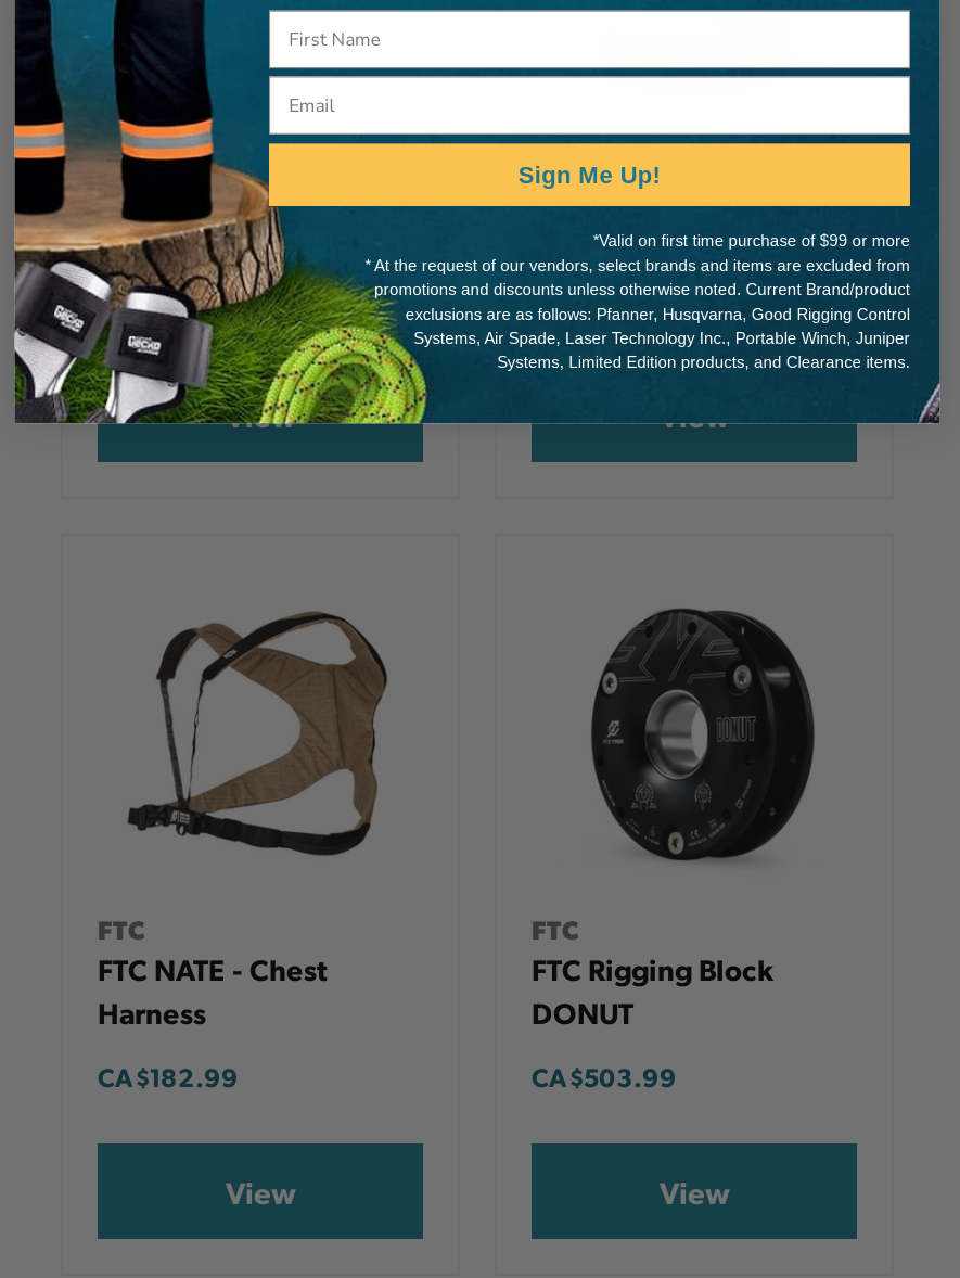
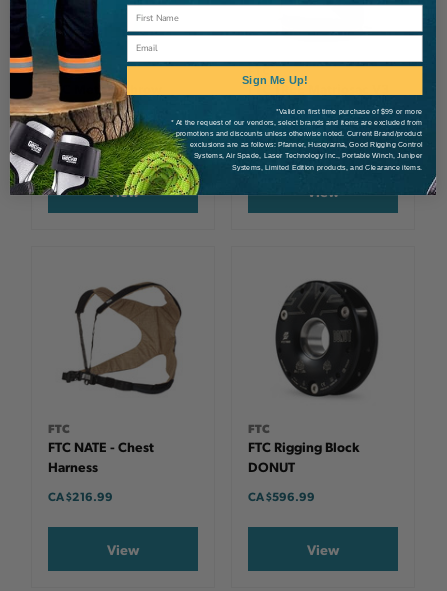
[98,1059,239,1094] CA $182.99 -> [48,488,113,504] CA $216.99
[532,1059,677,1094] CA $503.99 -> [248,488,315,504] CA $596.99

